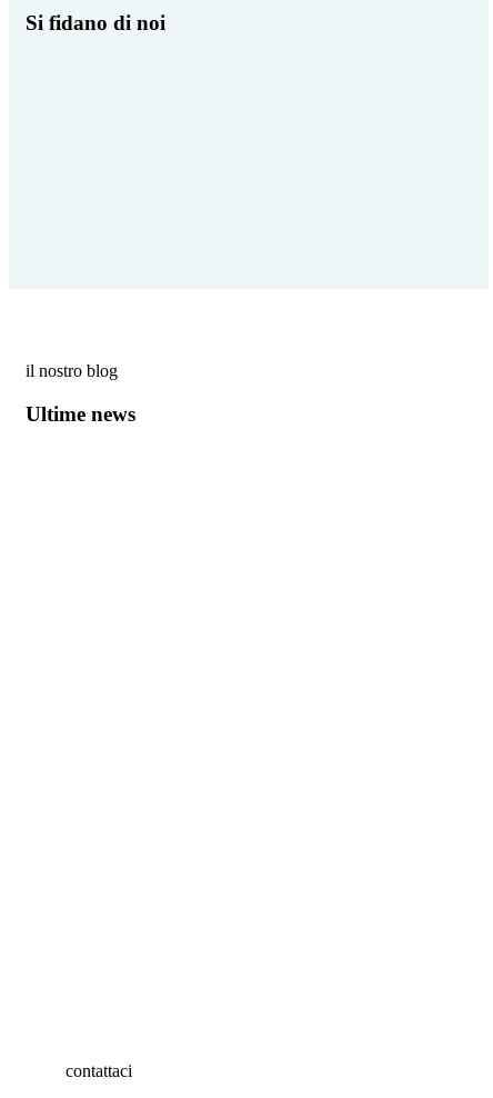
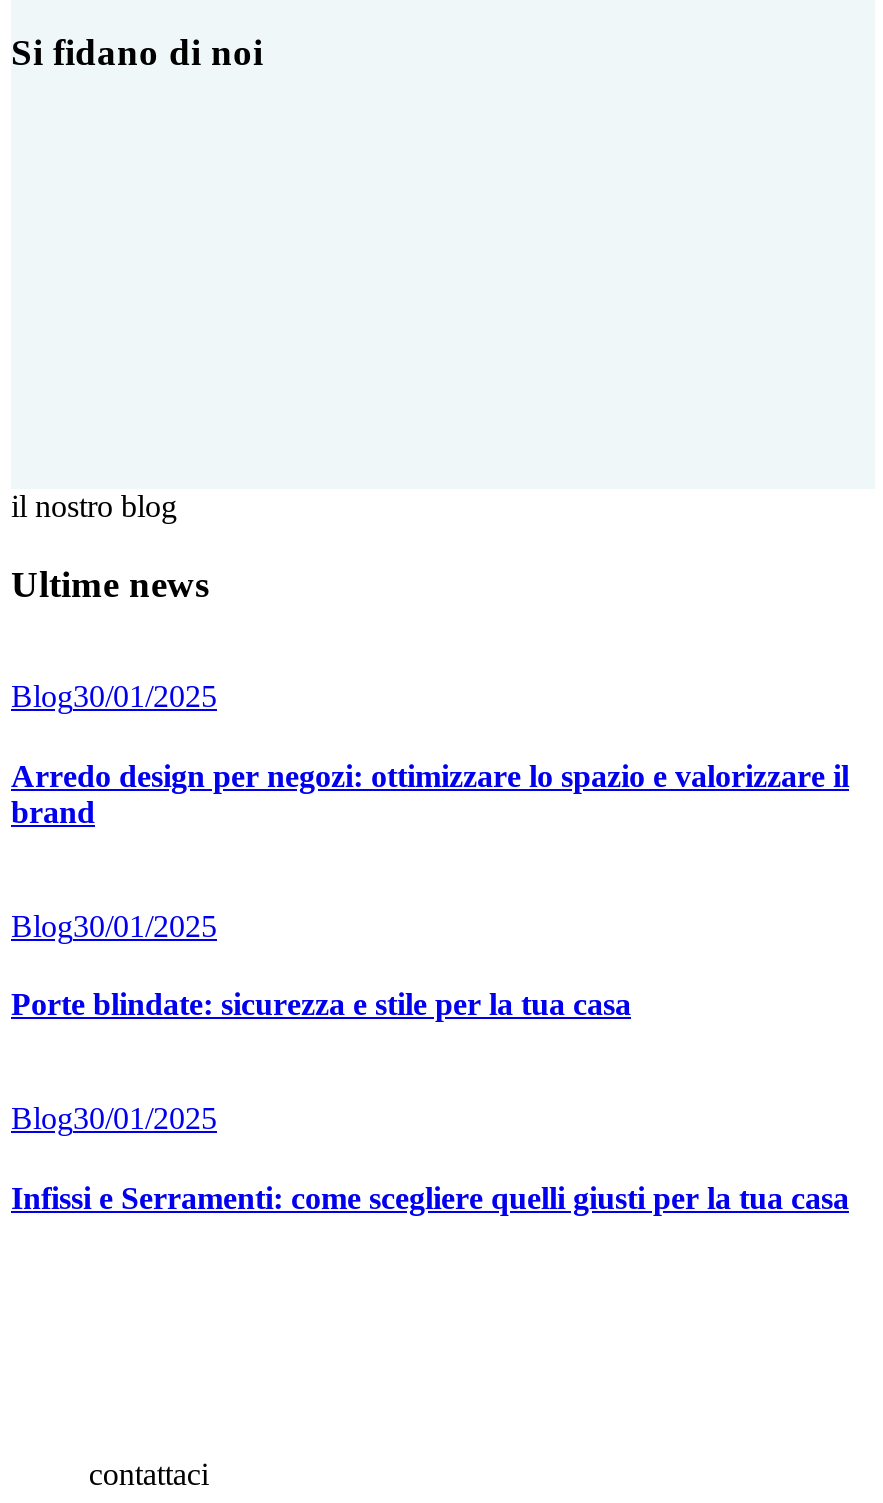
none -> [11,679,849,1214] Blog30/01/2025 | Arredo design per negozi: ottimizzare lo spazio e valorizzare il | brand | Blog30/01/2025 | Porte blindate: sicurezza e stile per la tua casa | Blog30/01/2025 | Infissi e Serramenti: come scegliere quelli giusti per la tua casa

